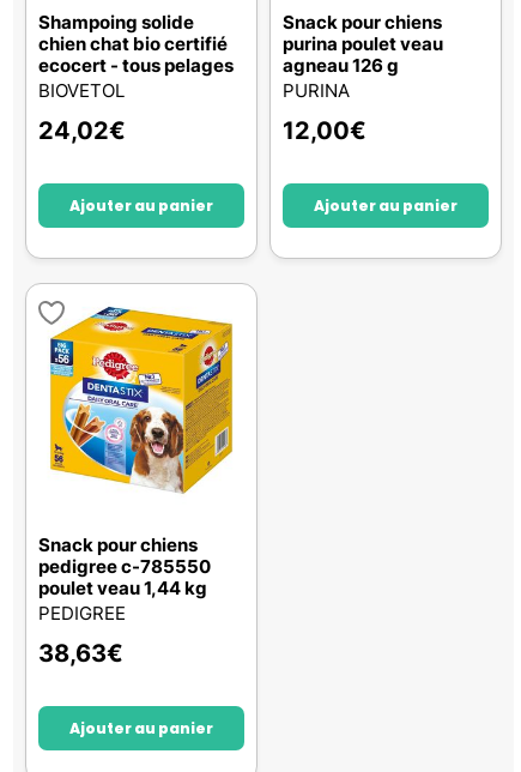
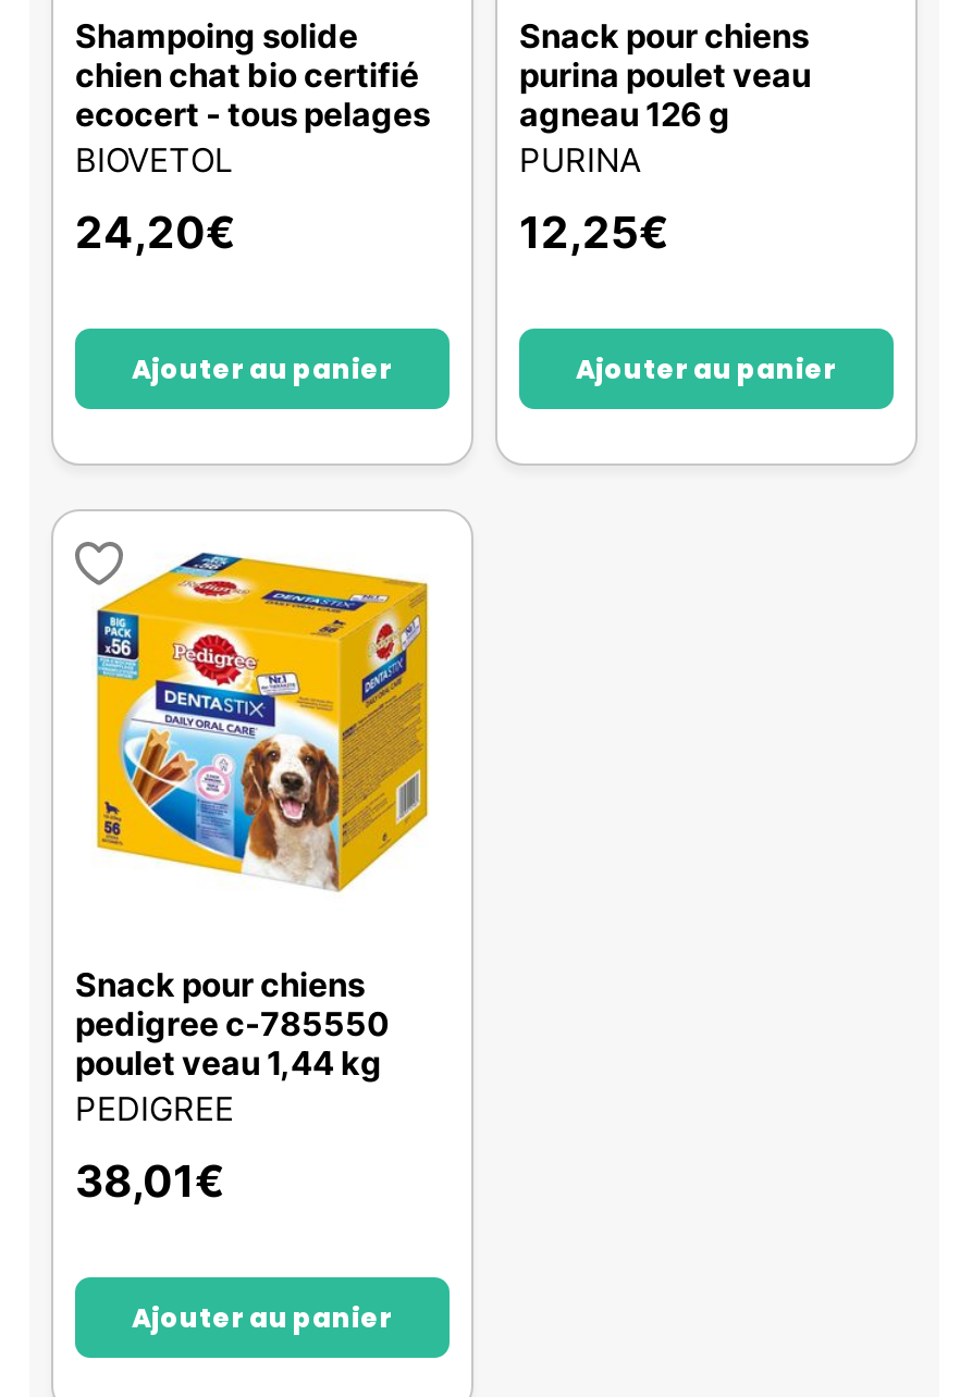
[38,116,126,145] 24,02€ -> [75,207,236,259] 24,20€
[283,116,366,145] 12,00€ -> [519,207,669,259] 12,25€
[38,639,123,668] 38,63€ -> [75,1155,225,1208] 38,01€

